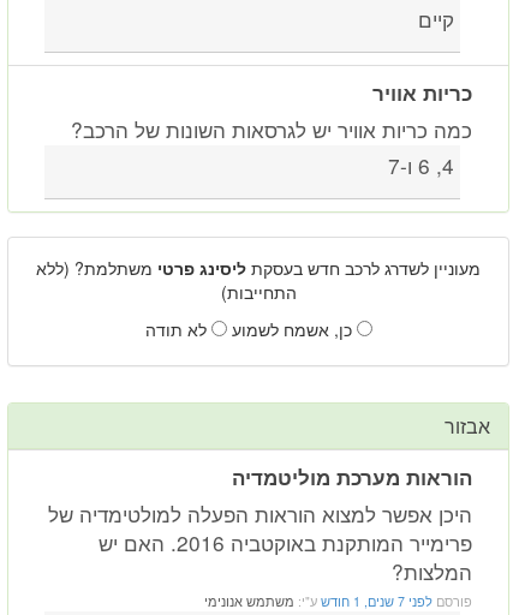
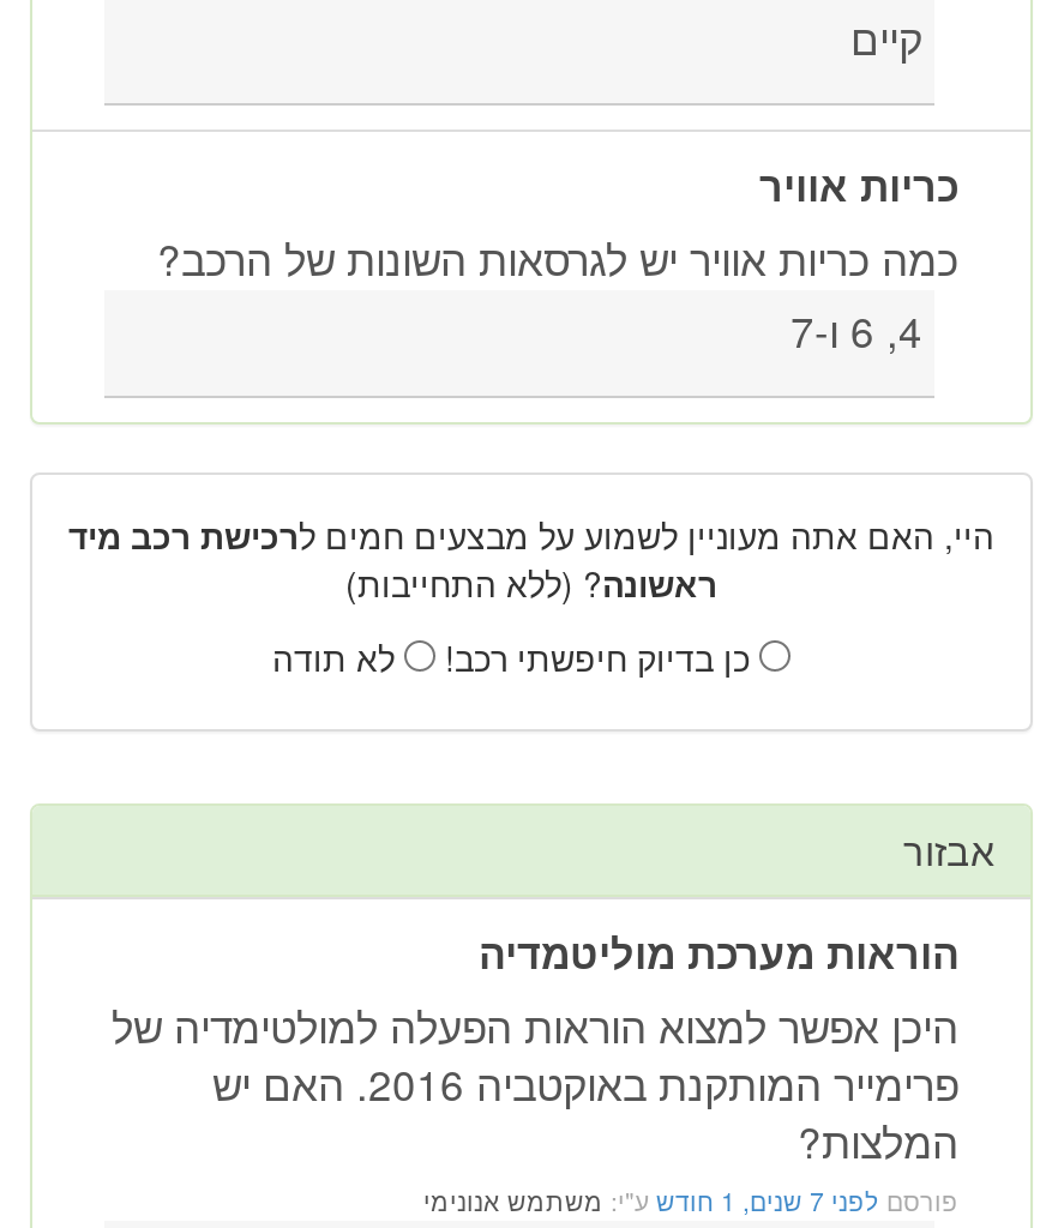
[36,256,481,304] מעוניין לשדרג לרכב חדש בעסקת ליסינג פרטי משתלמת? (ללא | התחייבות) -> [68,511,994,607] היי, האם אתה מעוניין לשמוע על מבצעים חמים לרכישת רכב מיד | ראשונה? (ללא התחייבות)
[231,317,356,341] כן, אשמח לשמוע -> [445,633,759,681] כן בדיוק חיפשתי רכב!

